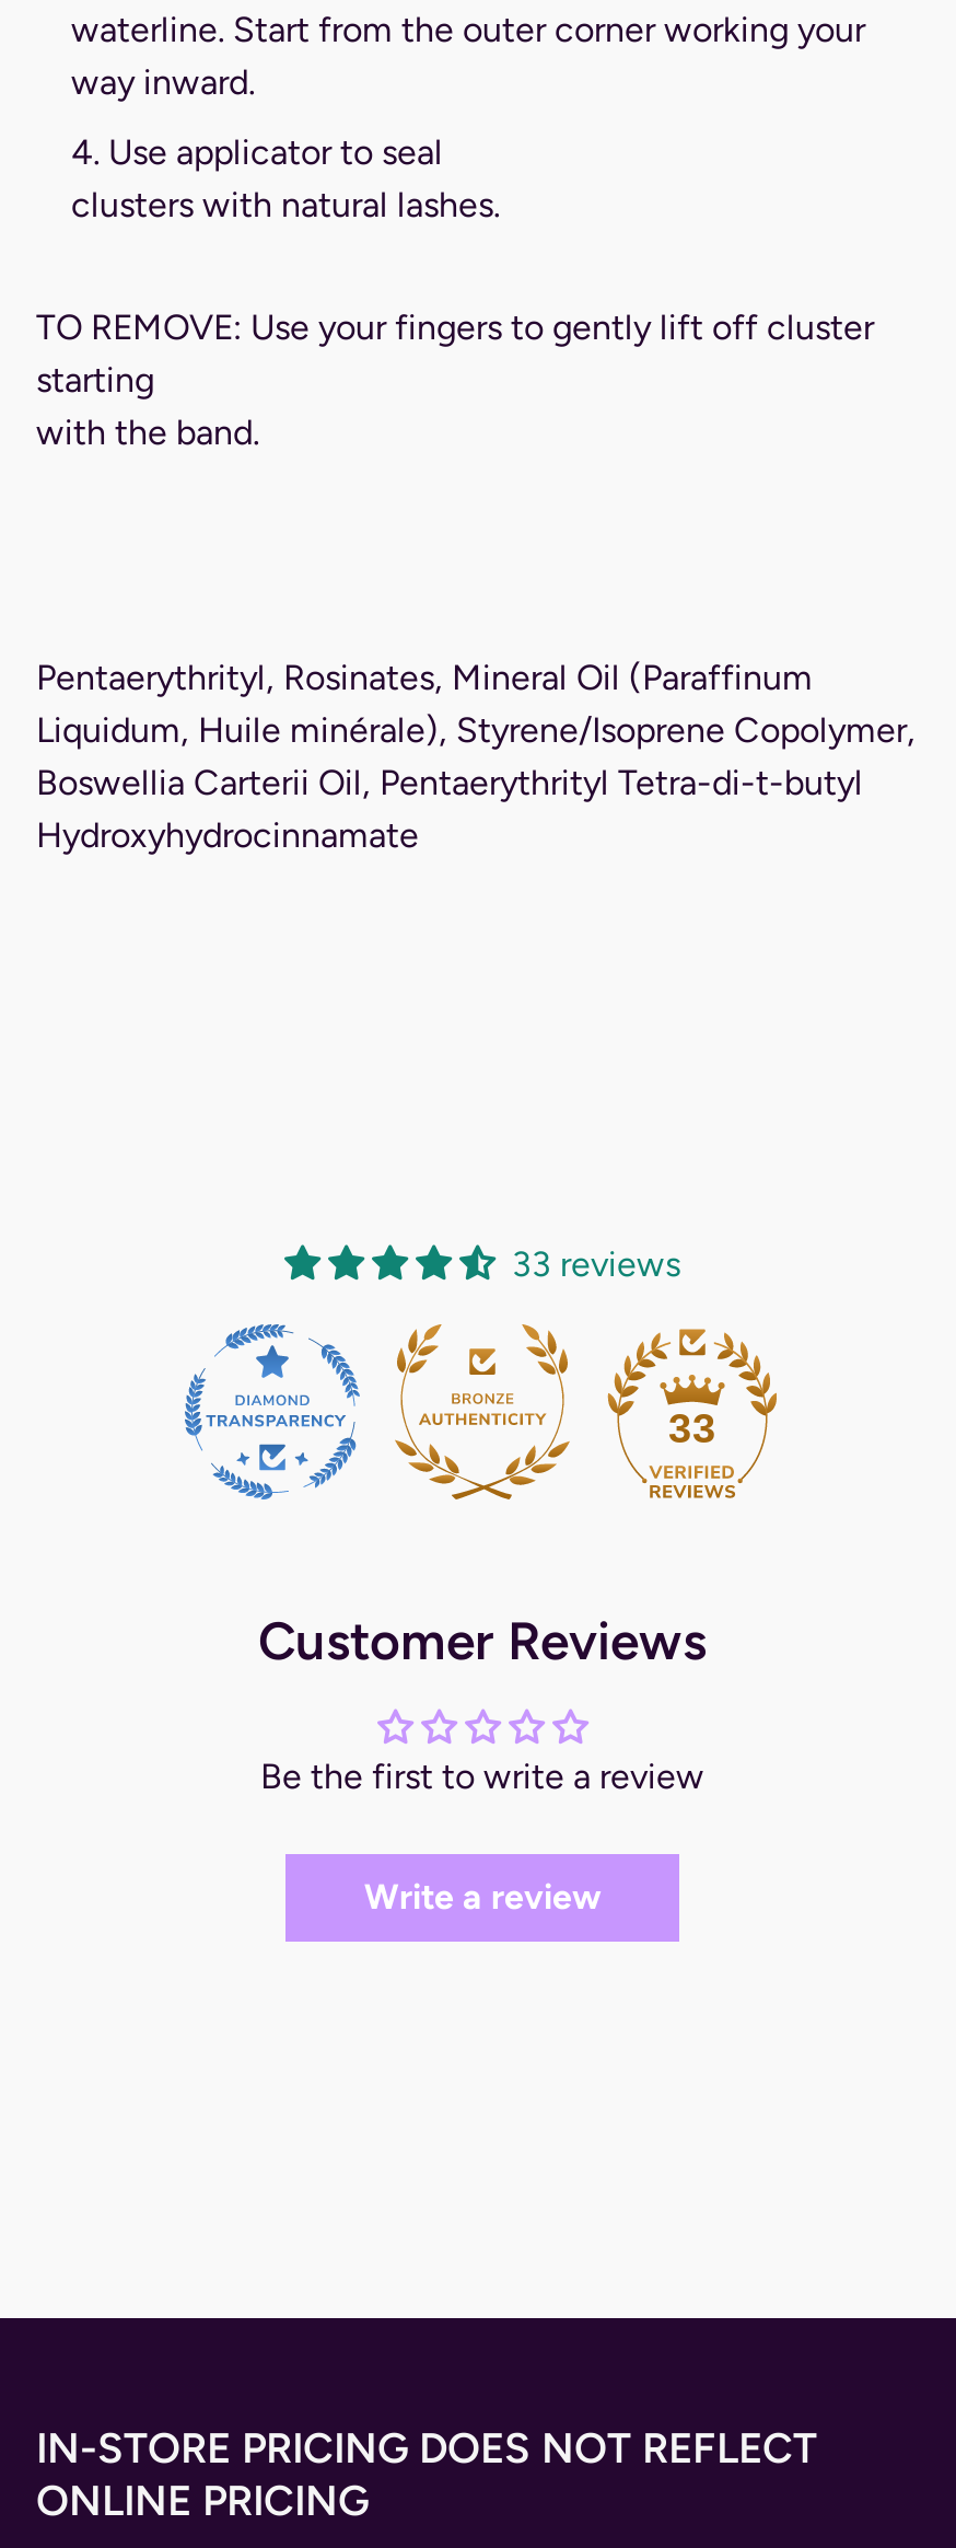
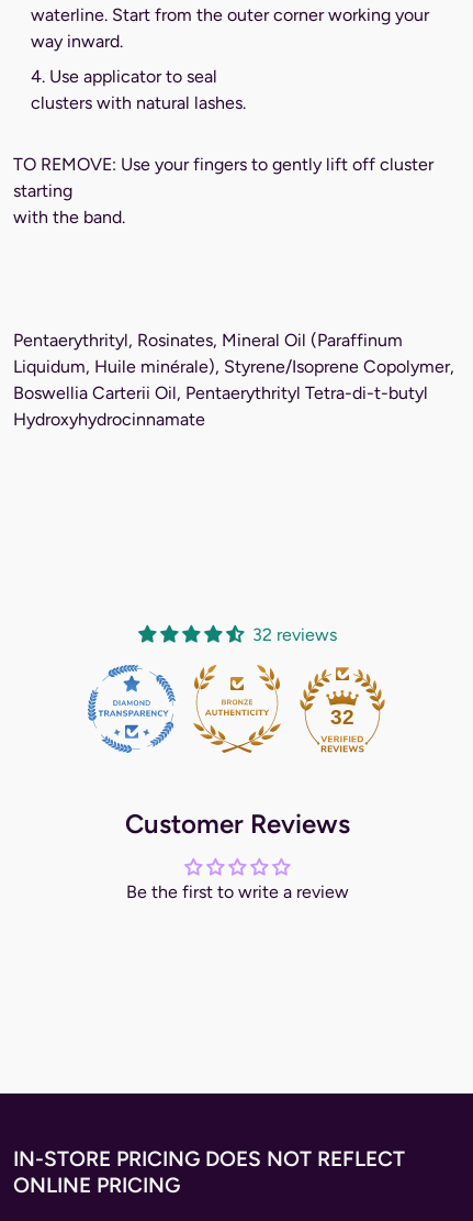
[512,1243,680,1285] 33 reviews -> [252,624,336,645] 32 reviews
[668,1405,716,1451] 33 -> [330,706,354,729] 32
[364,1876,601,1918] Write a review -> none

